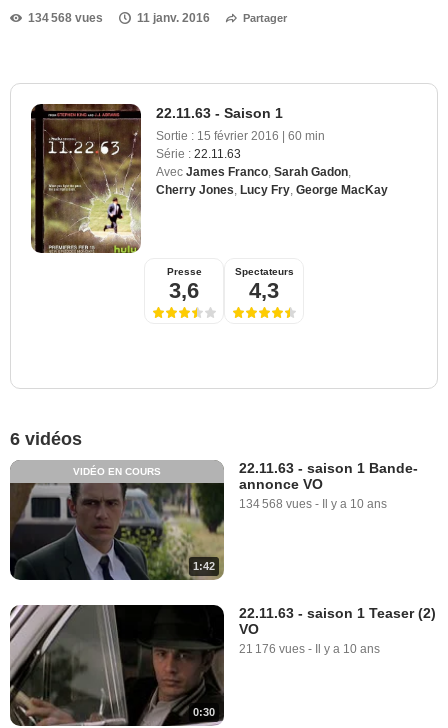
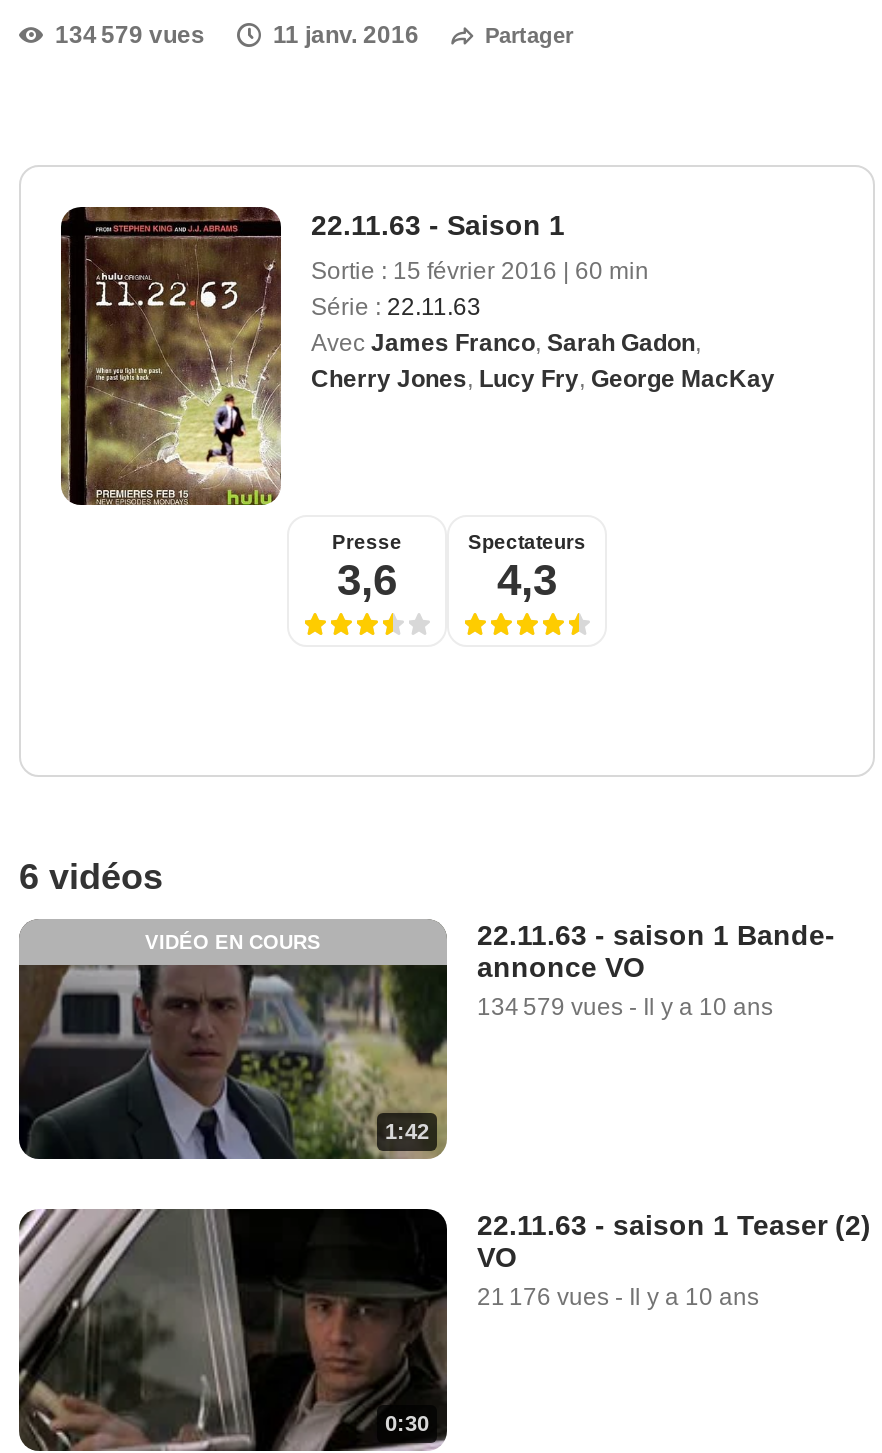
[28,11,103,25] 134 568 vues -> [55,21,205,49] 134 579 vues
[239,497,387,511] 134 568 vues - Il y a 10 ans -> [477,993,773,1021] 134 579 vues - Il y a 10 ans

